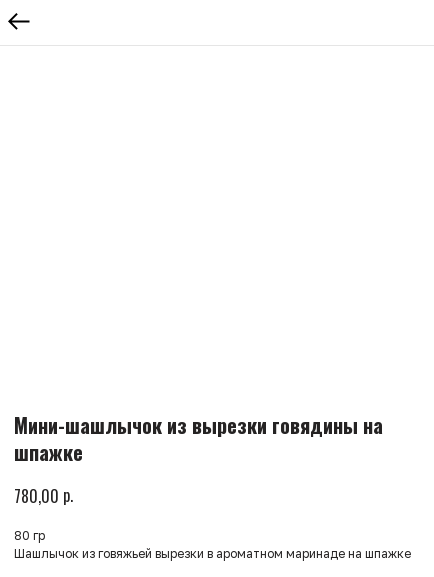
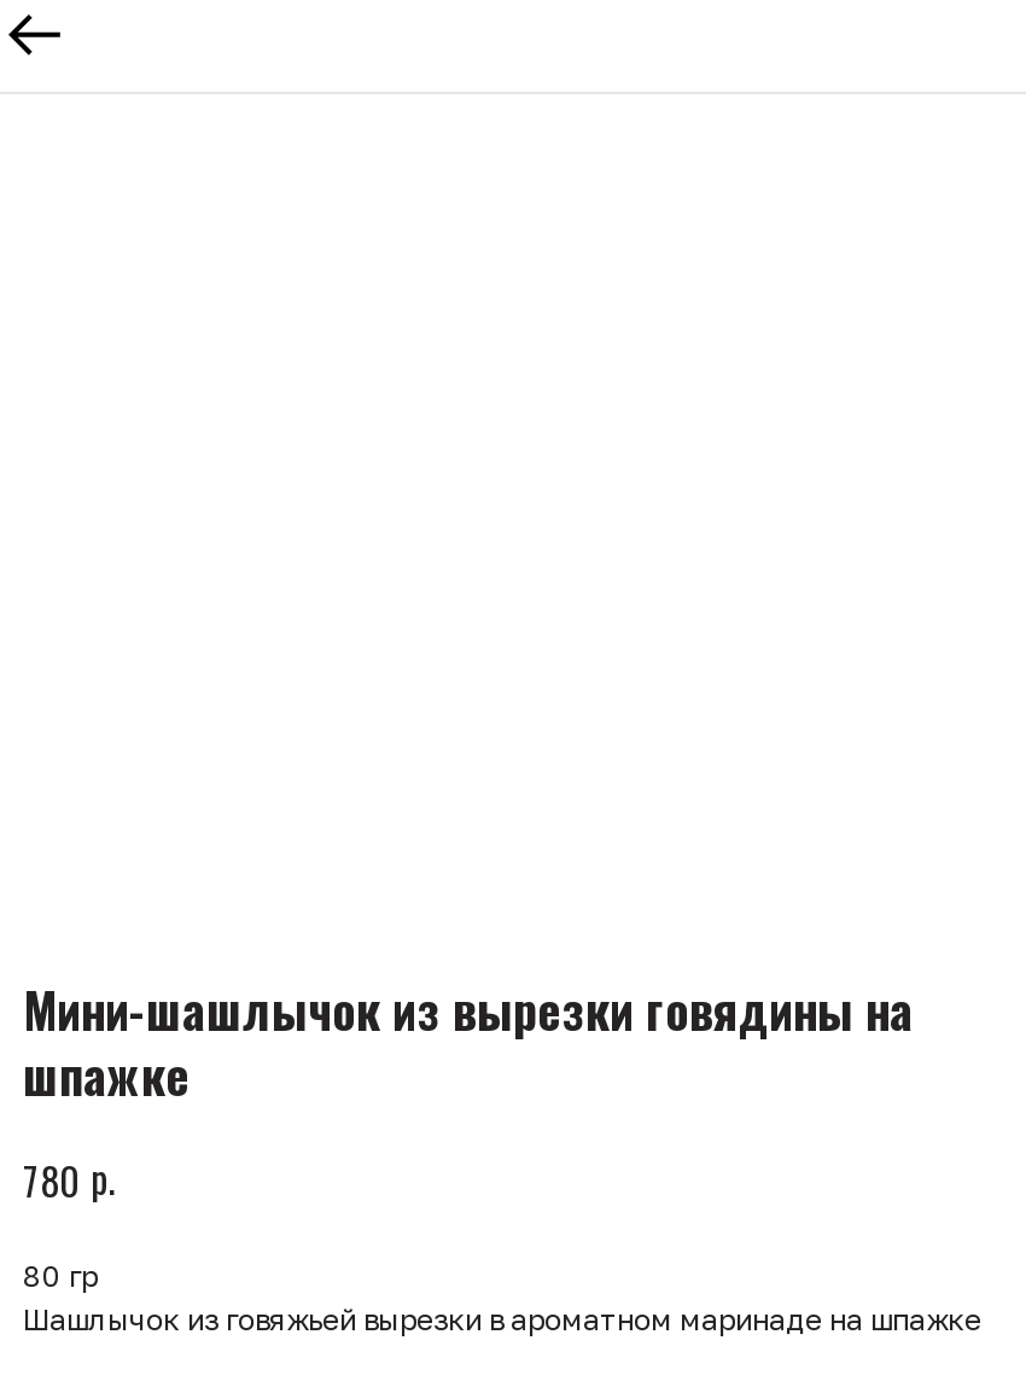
[14,483,73,508] 780,00 р. -> [23,1150,115,1209] 780 р.

